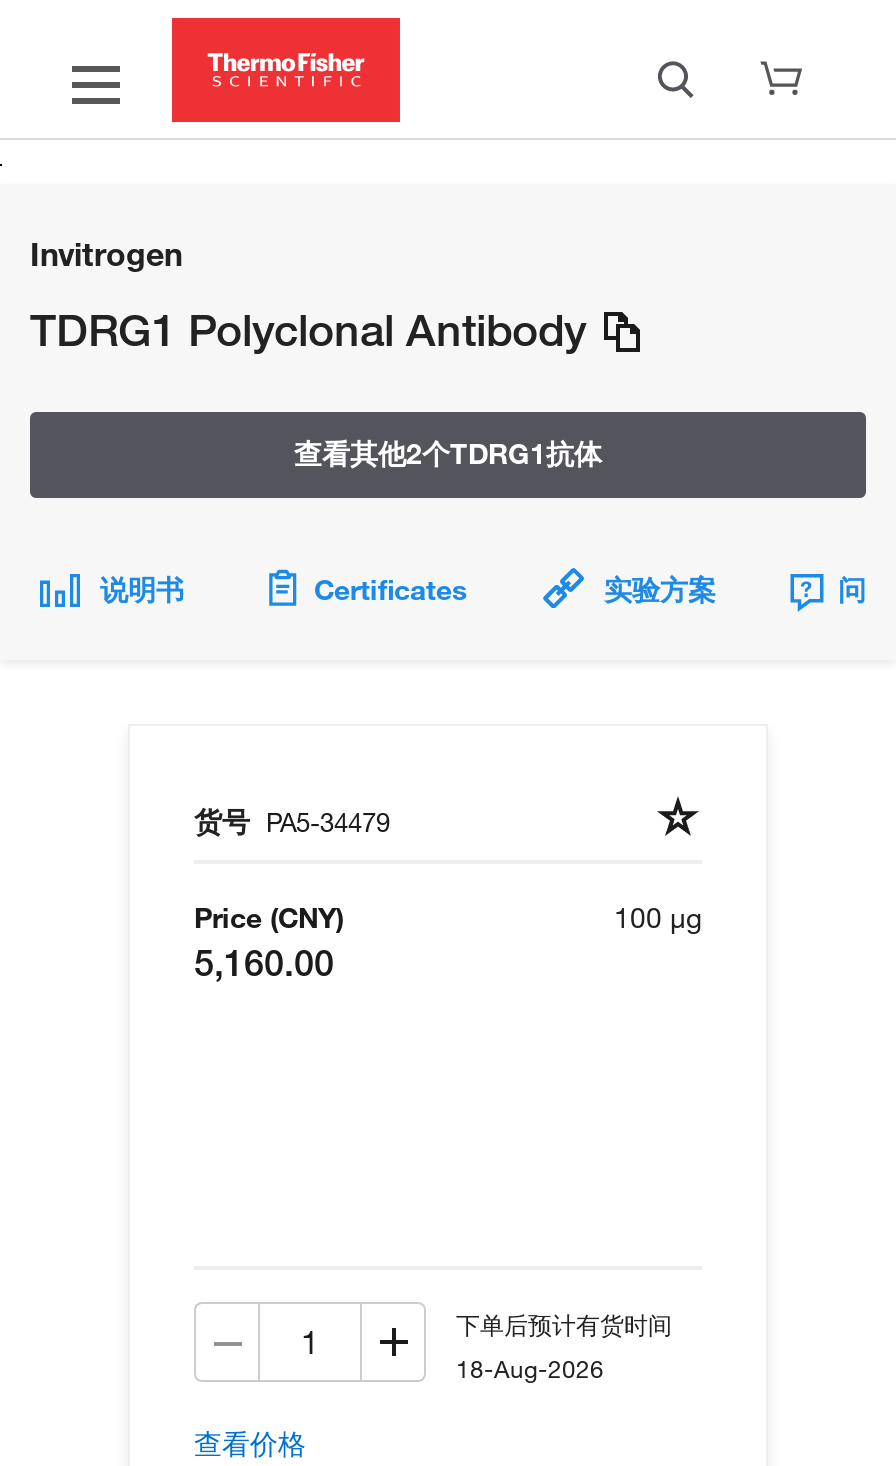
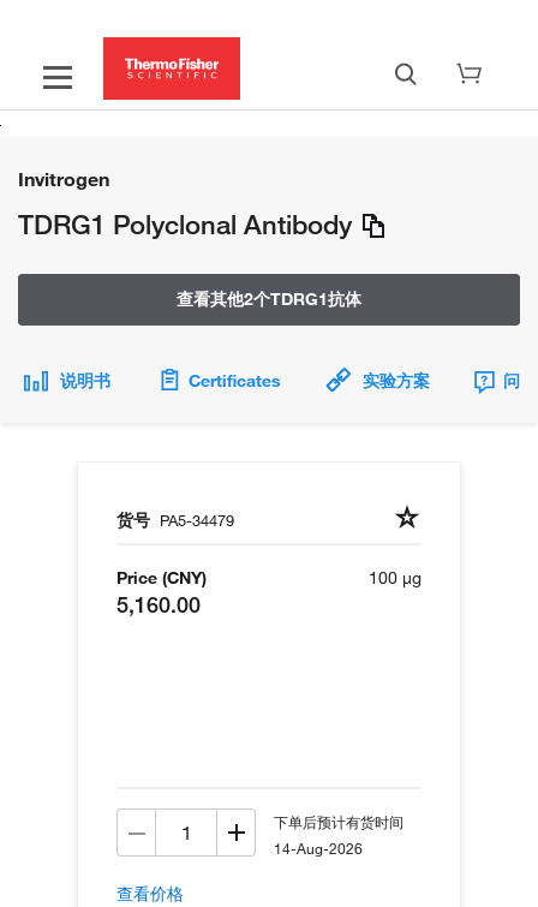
[456,1352,604,1384] 18-Aug-2026 -> [274,839,363,858] 14-Aug-2026

